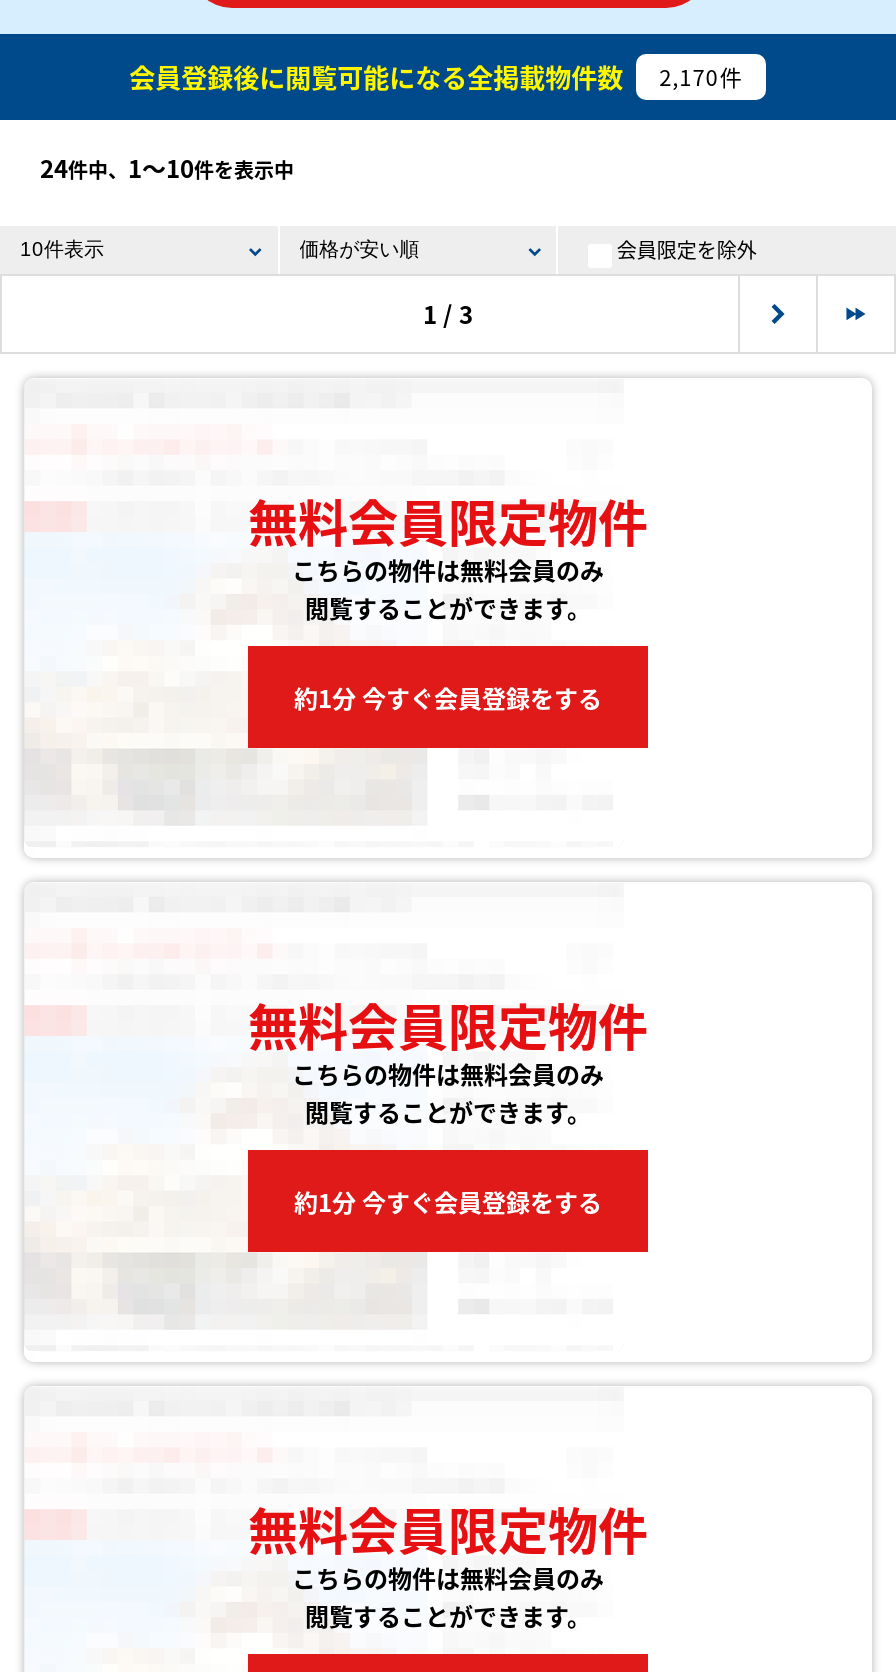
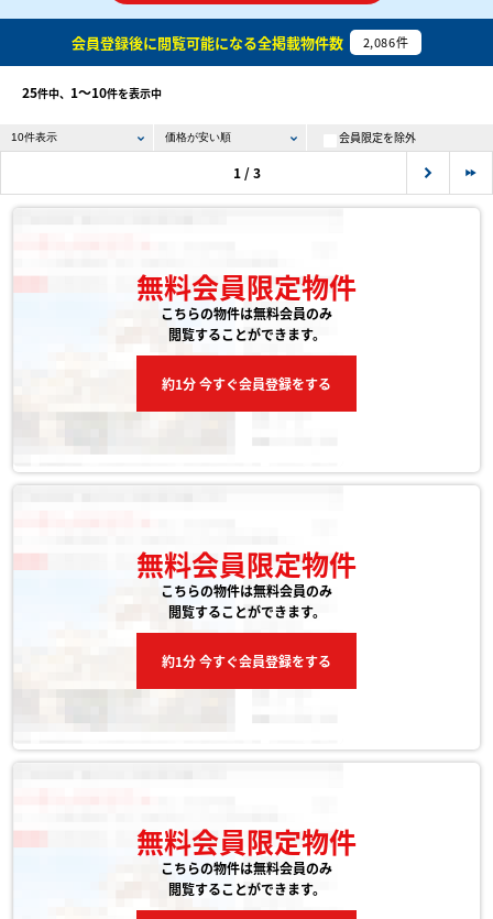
[129,57,743,95] 会員登録後に閲覧可能になる全掲載物件数 2,170件 -> [71,31,409,52] 会員登録後に閲覧可能になる全掲載物件数 2,086件
[40,150,294,184] 24件中、1〜10件を表示中 -> [22,83,162,101] 25件中、1〜10件を表示中

